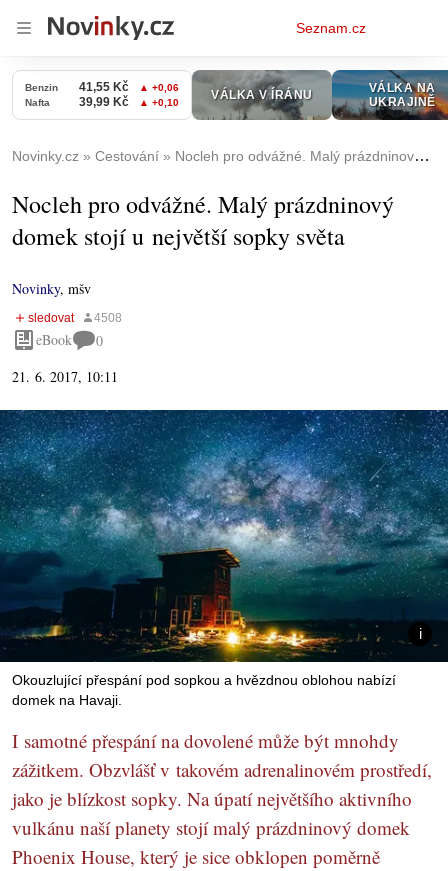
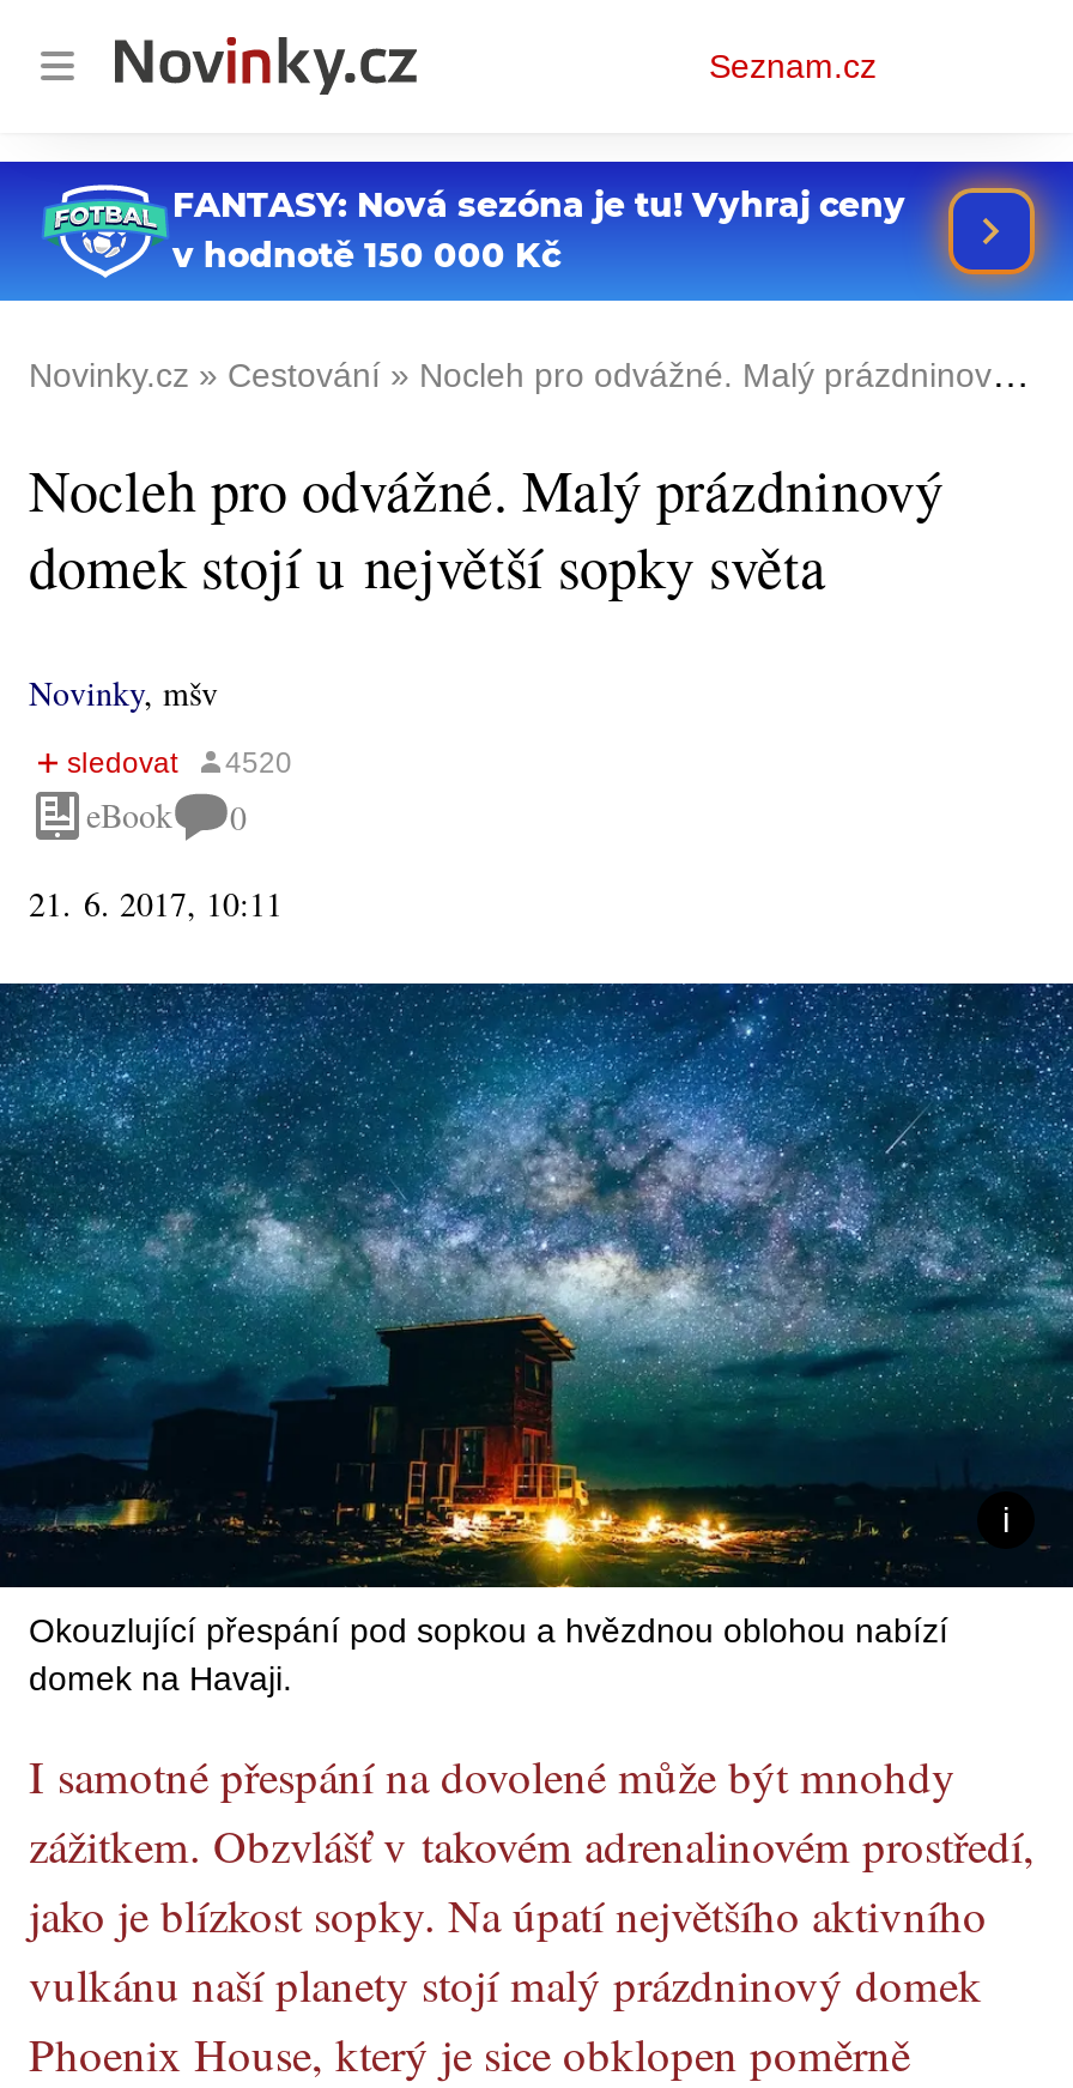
[3,68,445,125] [image] -> [7,159,1066,303] [image]

